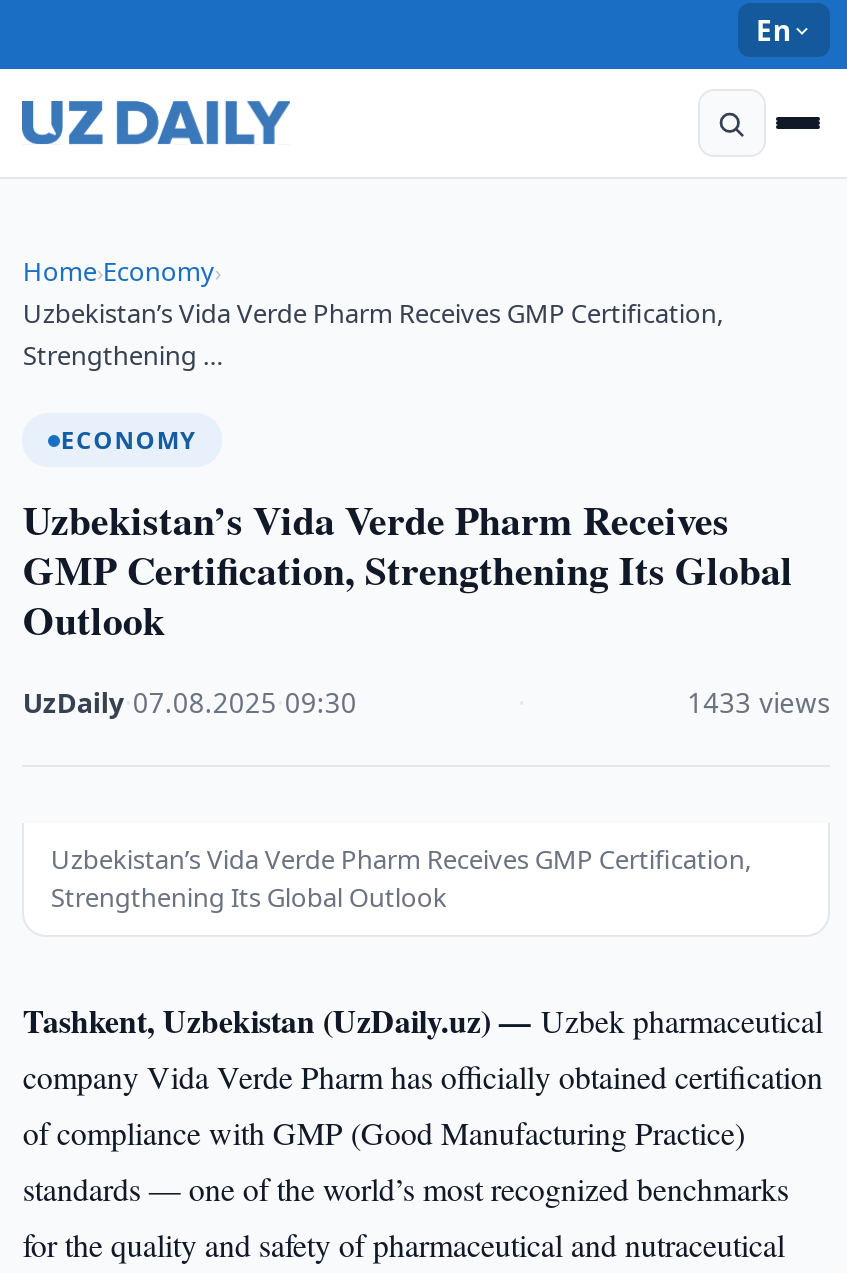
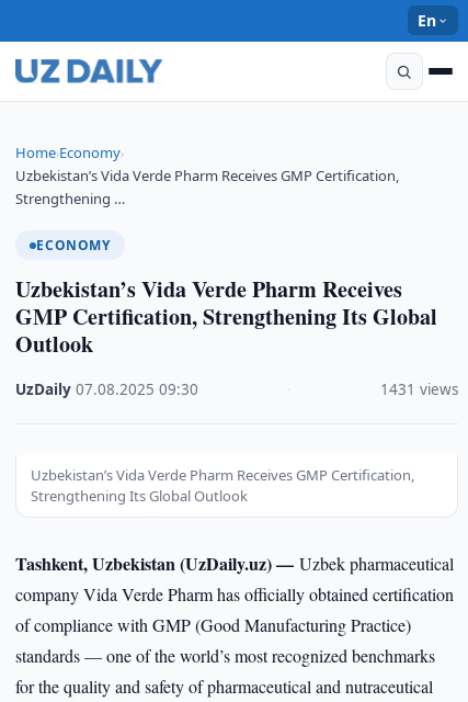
[687,685,829,721] 1433 views -> [380,380,458,399] 1431 views

